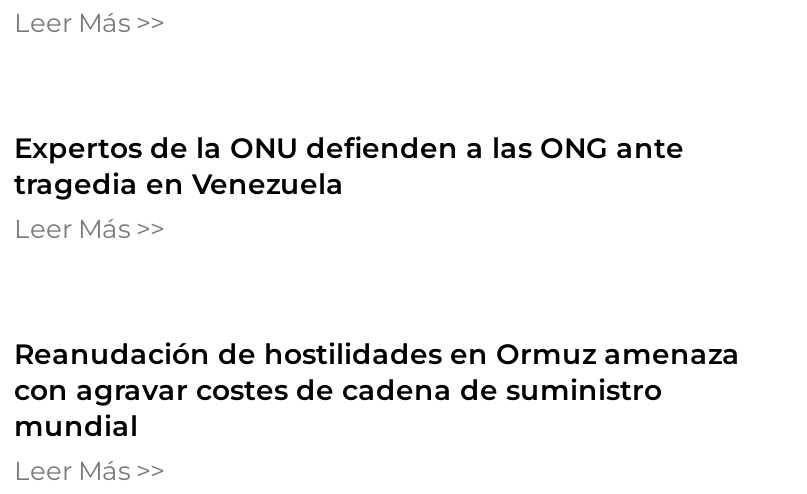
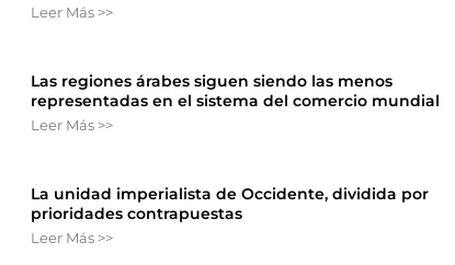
[14,130,684,202] Expertos de la ONU defienden a las ONG ante | tragedia en Venezuela -> [31,71,440,110] Las regiones árabes siguen siendo las menos | representadas en el sistema del comercio mundial
[14,336,740,444] Reanudación de hostilidades en Ormuz amenaza | con agravar costes de cadena de suministro | mundial -> [31,184,429,223] La unidad imperialista de Occidente, dividida por | prioridades contrapuestas

